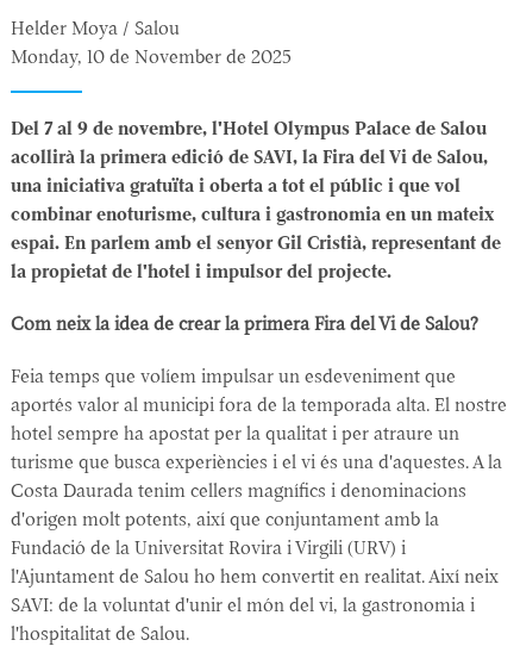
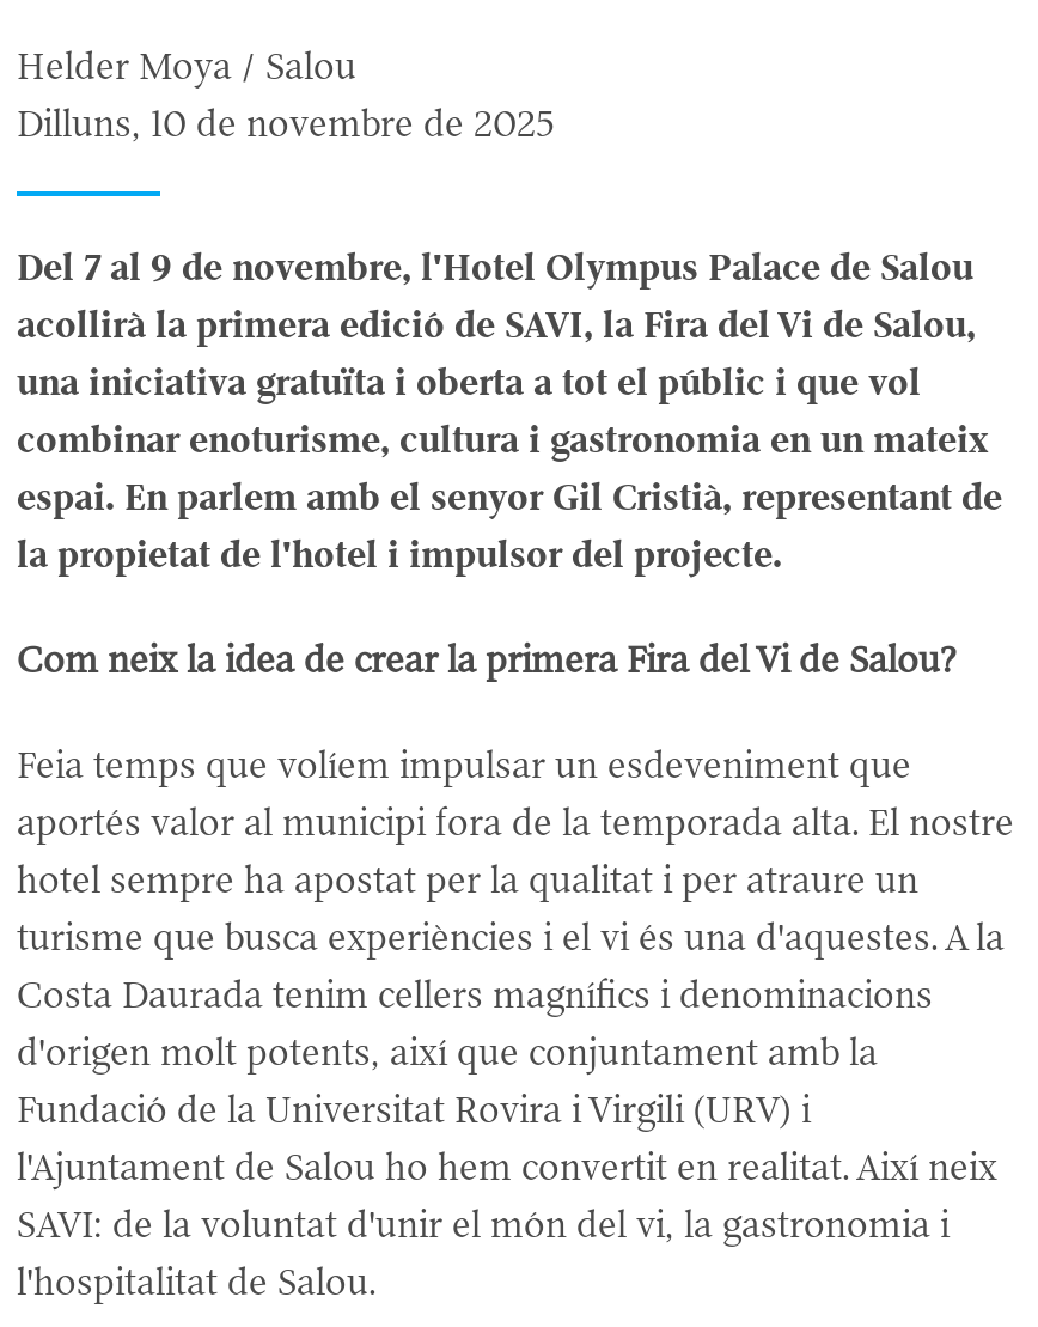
[11,45,292,69] Monday, 10 de November de 2025 -> [17,99,555,147] Dilluns, 10 de novembre de 2025

